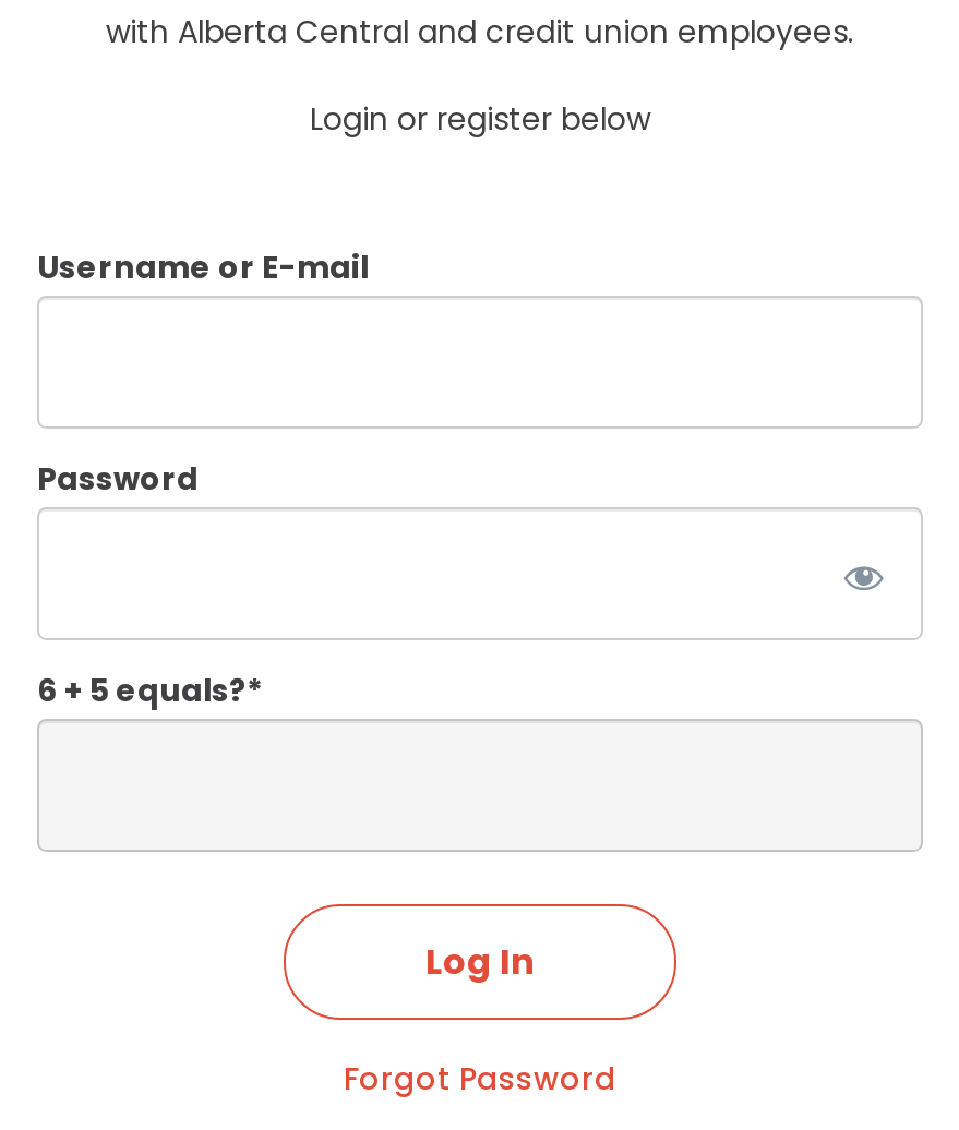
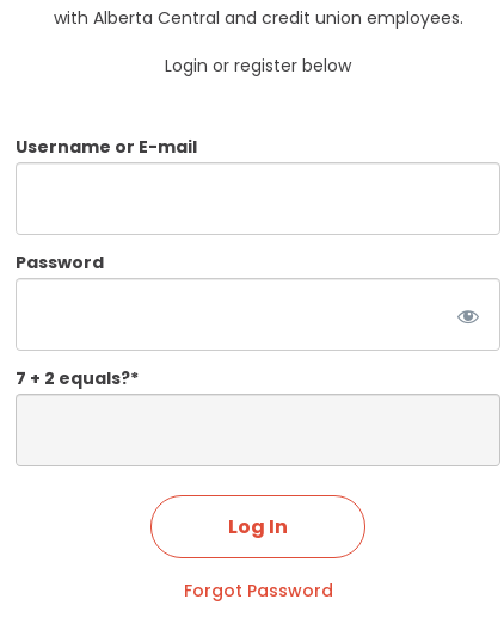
[37,669,262,712] 6 + 5 equals?* -> [16,366,139,390] 7 + 2 equals?*

